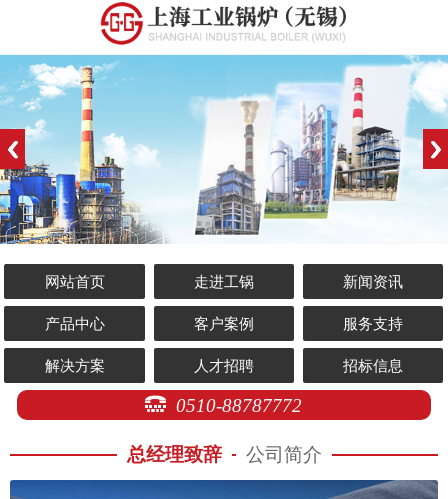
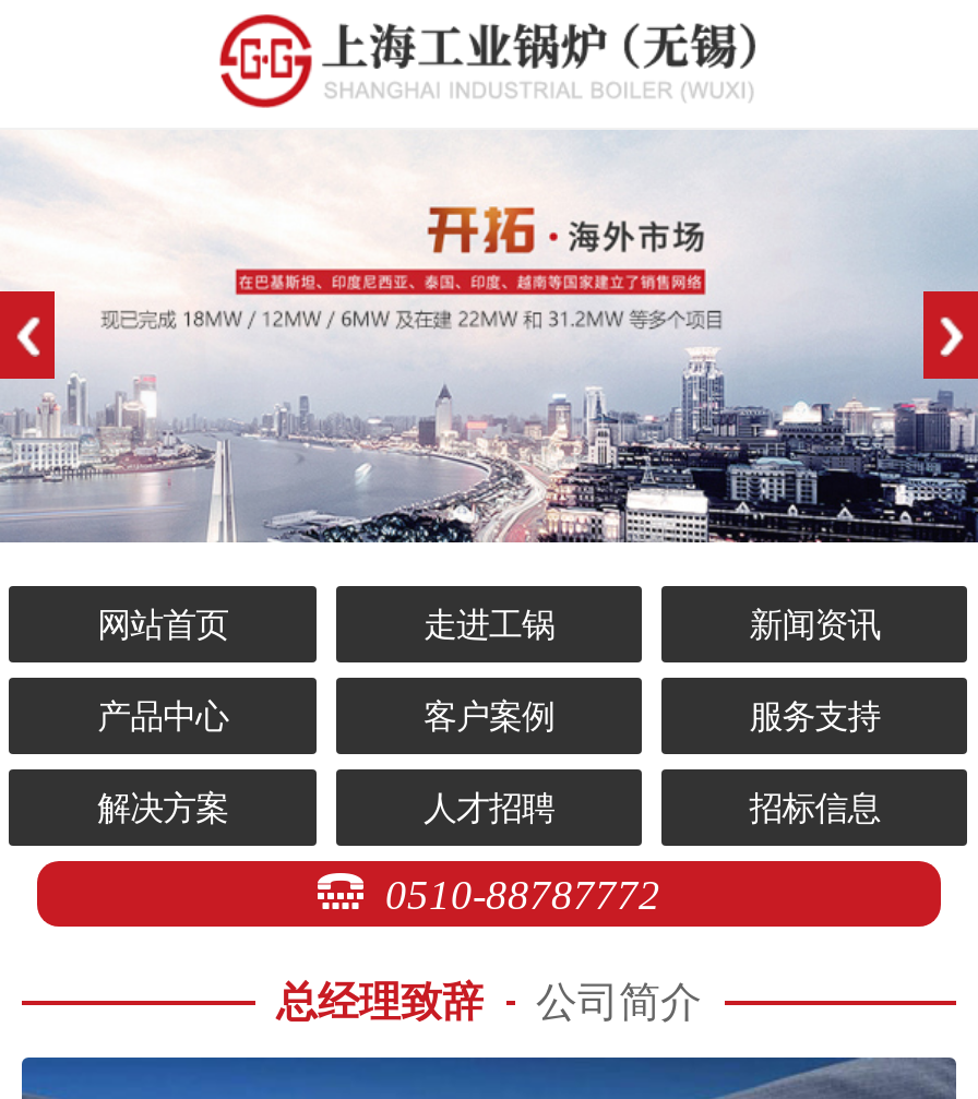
[3,54,445,245] [image] -> [7,130,971,545] [image]

